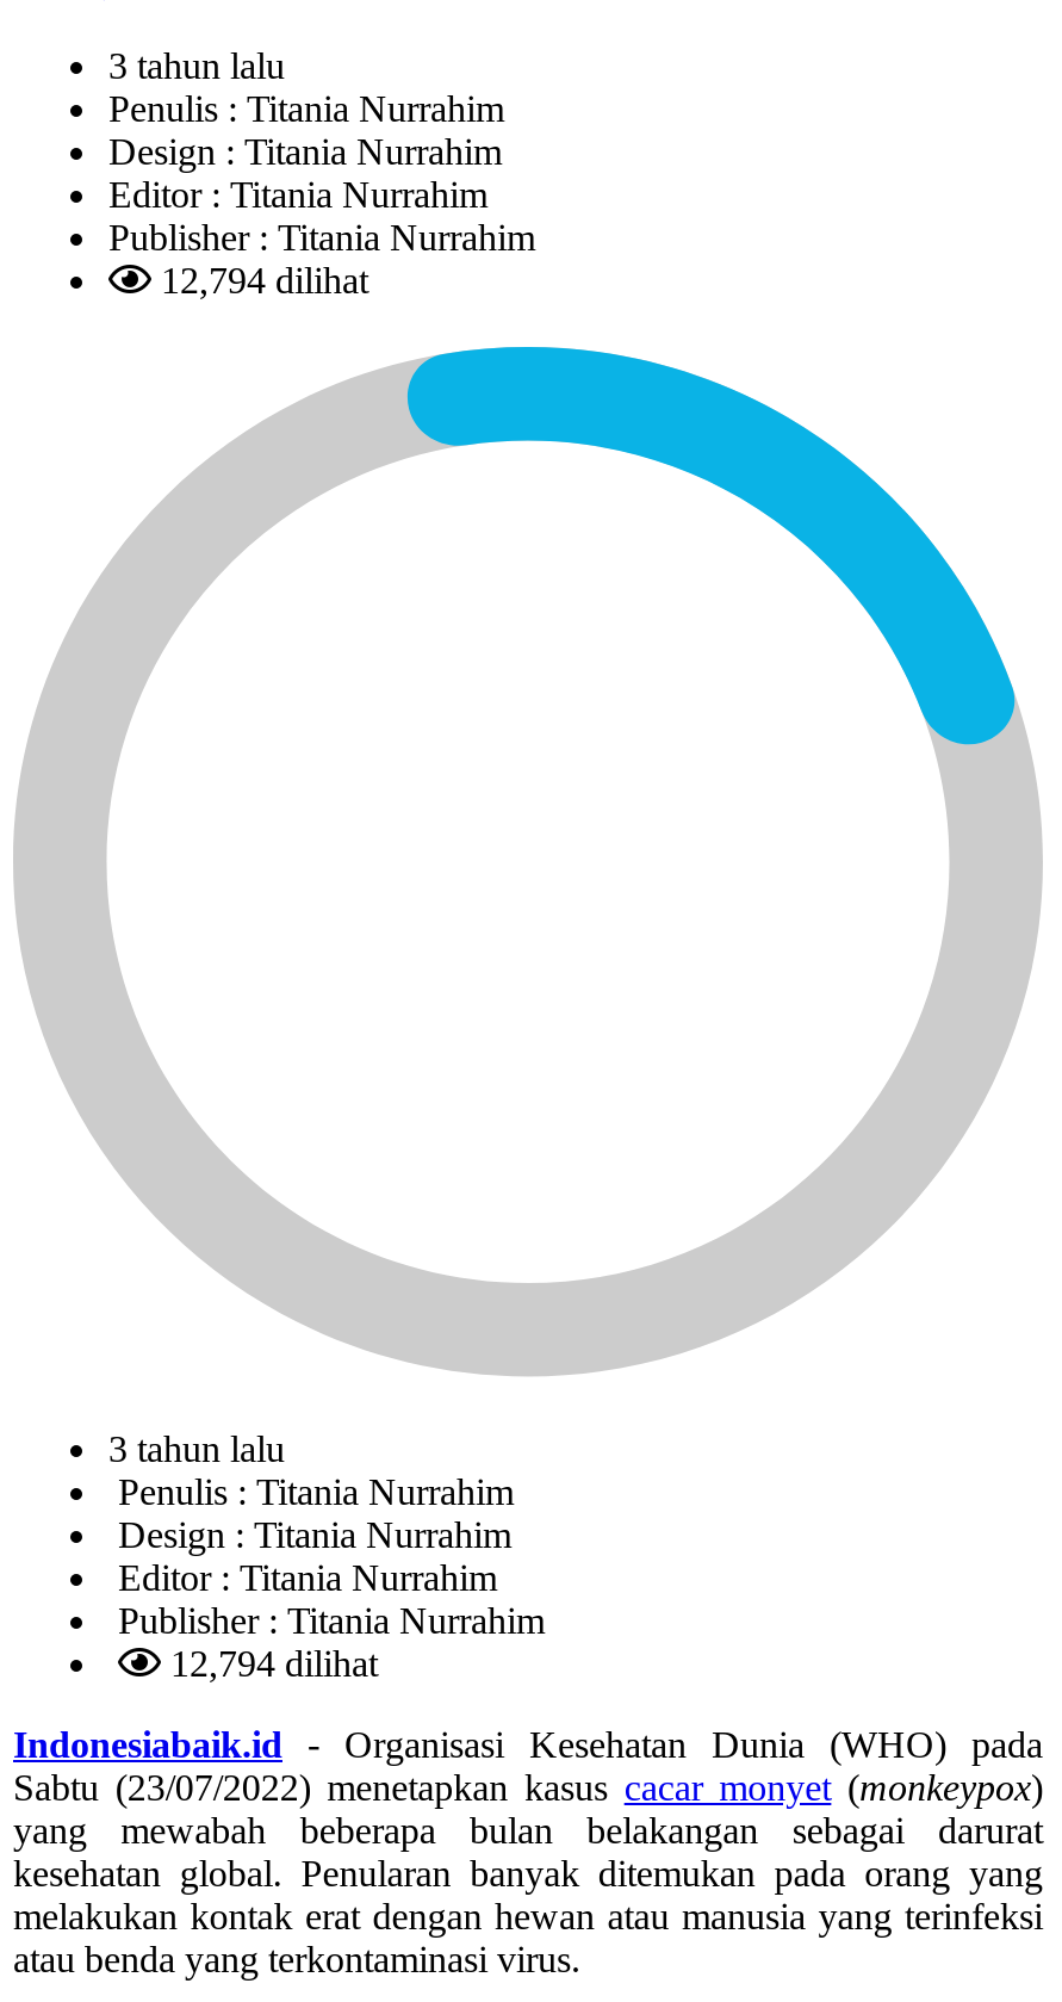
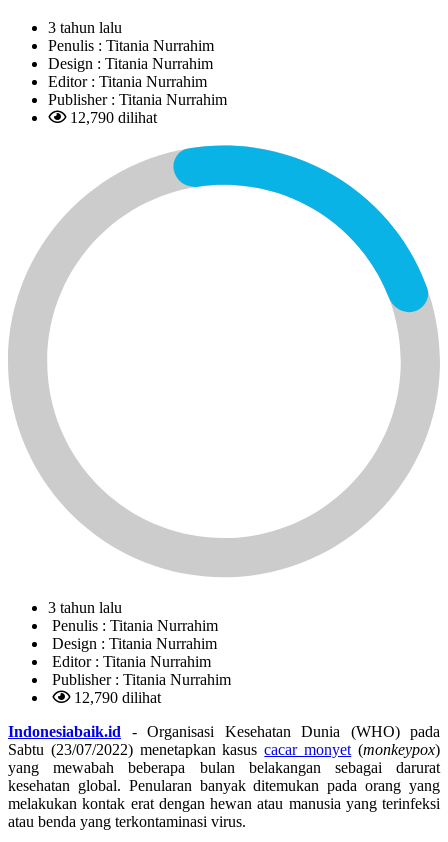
[151,260,368,300] 12,794 dilihat -> [66,109,157,126] 12,790 dilihat
[161,1644,378,1684] 12,794 dilihat -> [70,689,161,706] 12,790 dilihat

